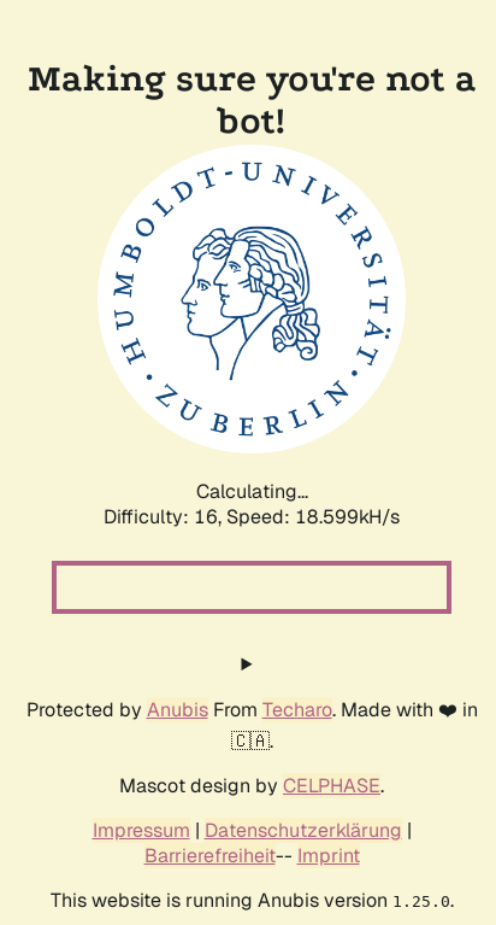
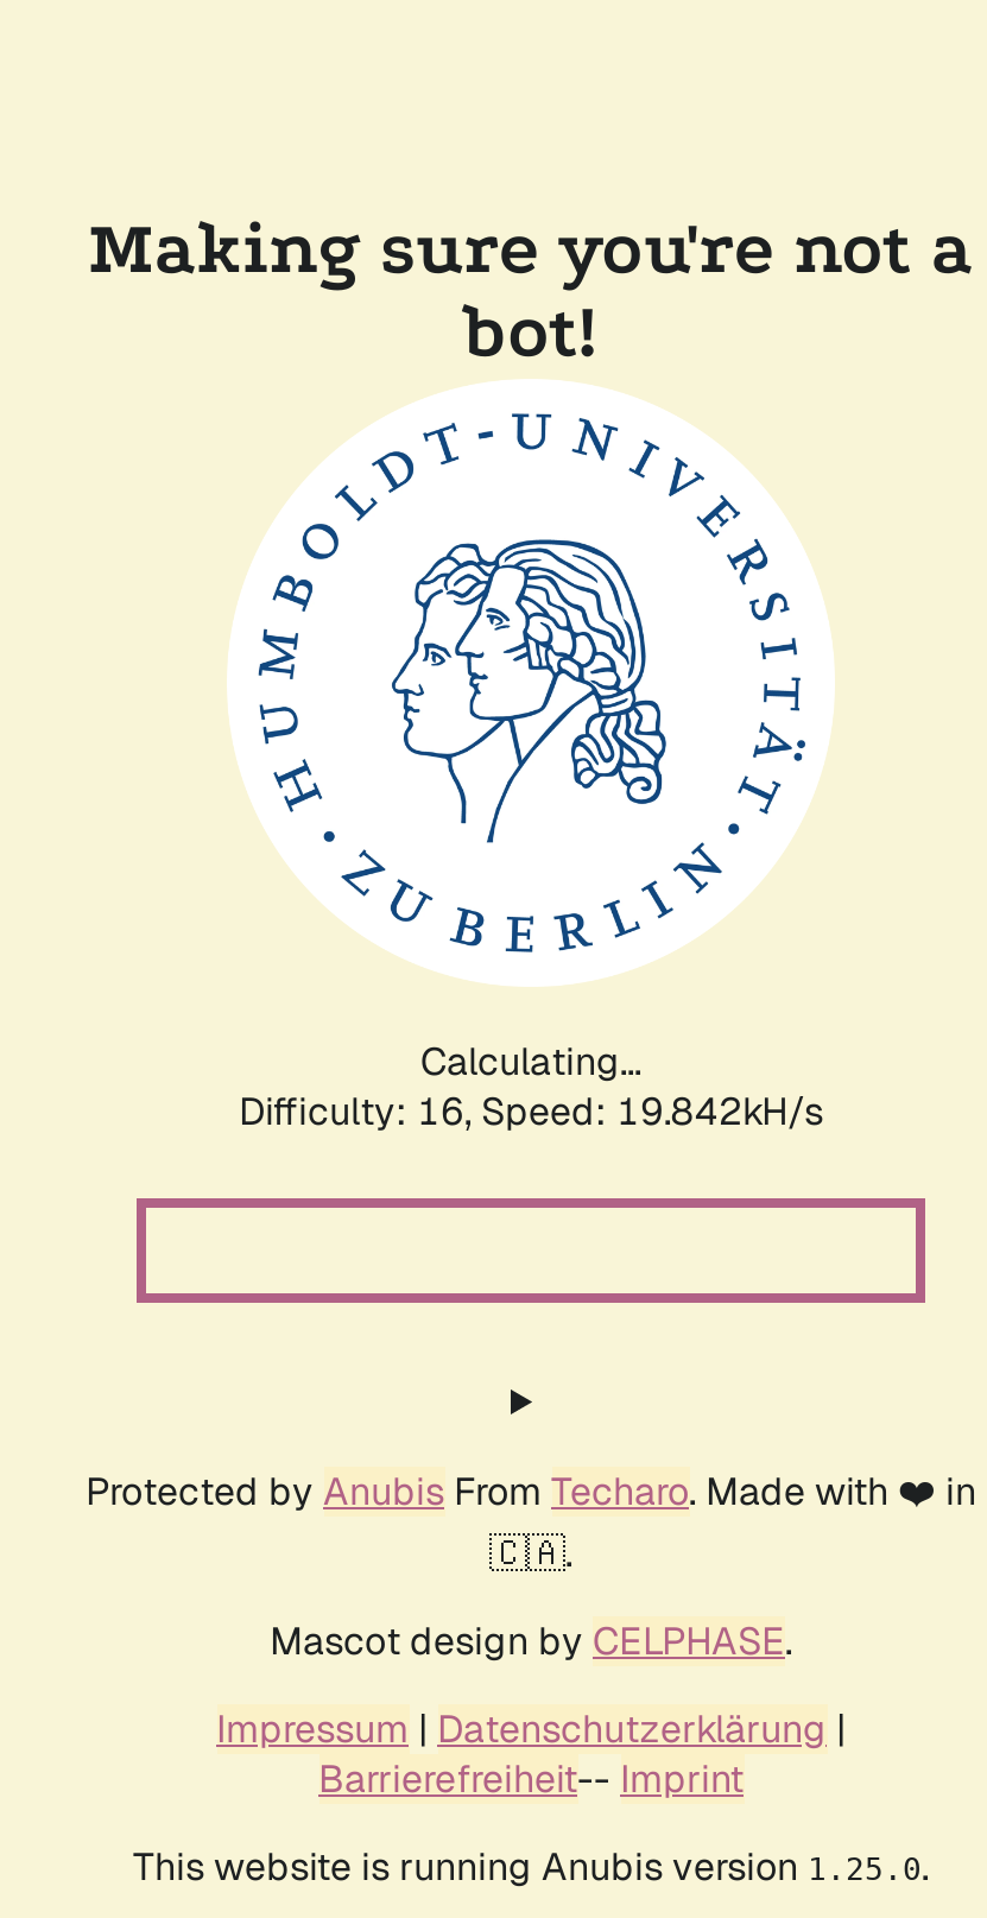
[104,504,400,529] Difficulty: 16, Speed: 18.599kH/s -> [239,1087,823,1137] Difficulty: 16, Speed: 19.842kH/s

